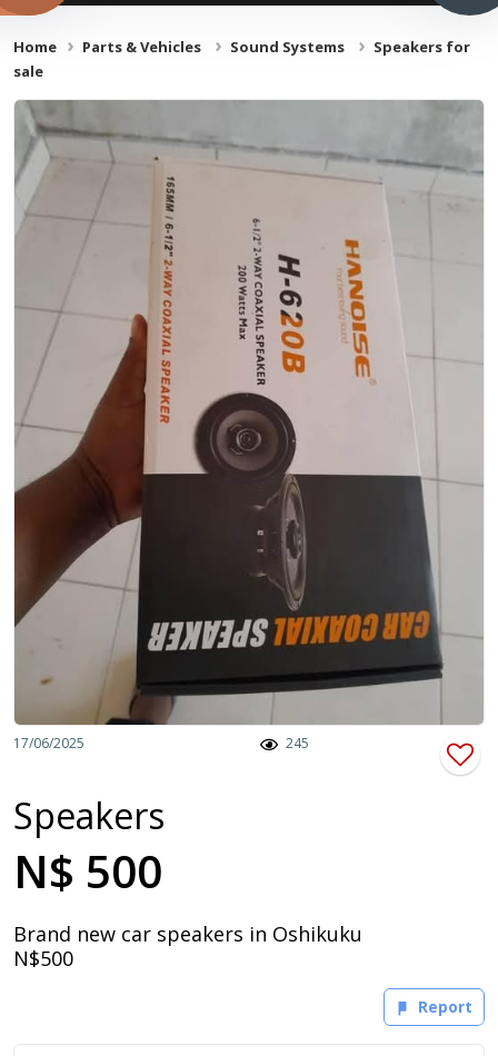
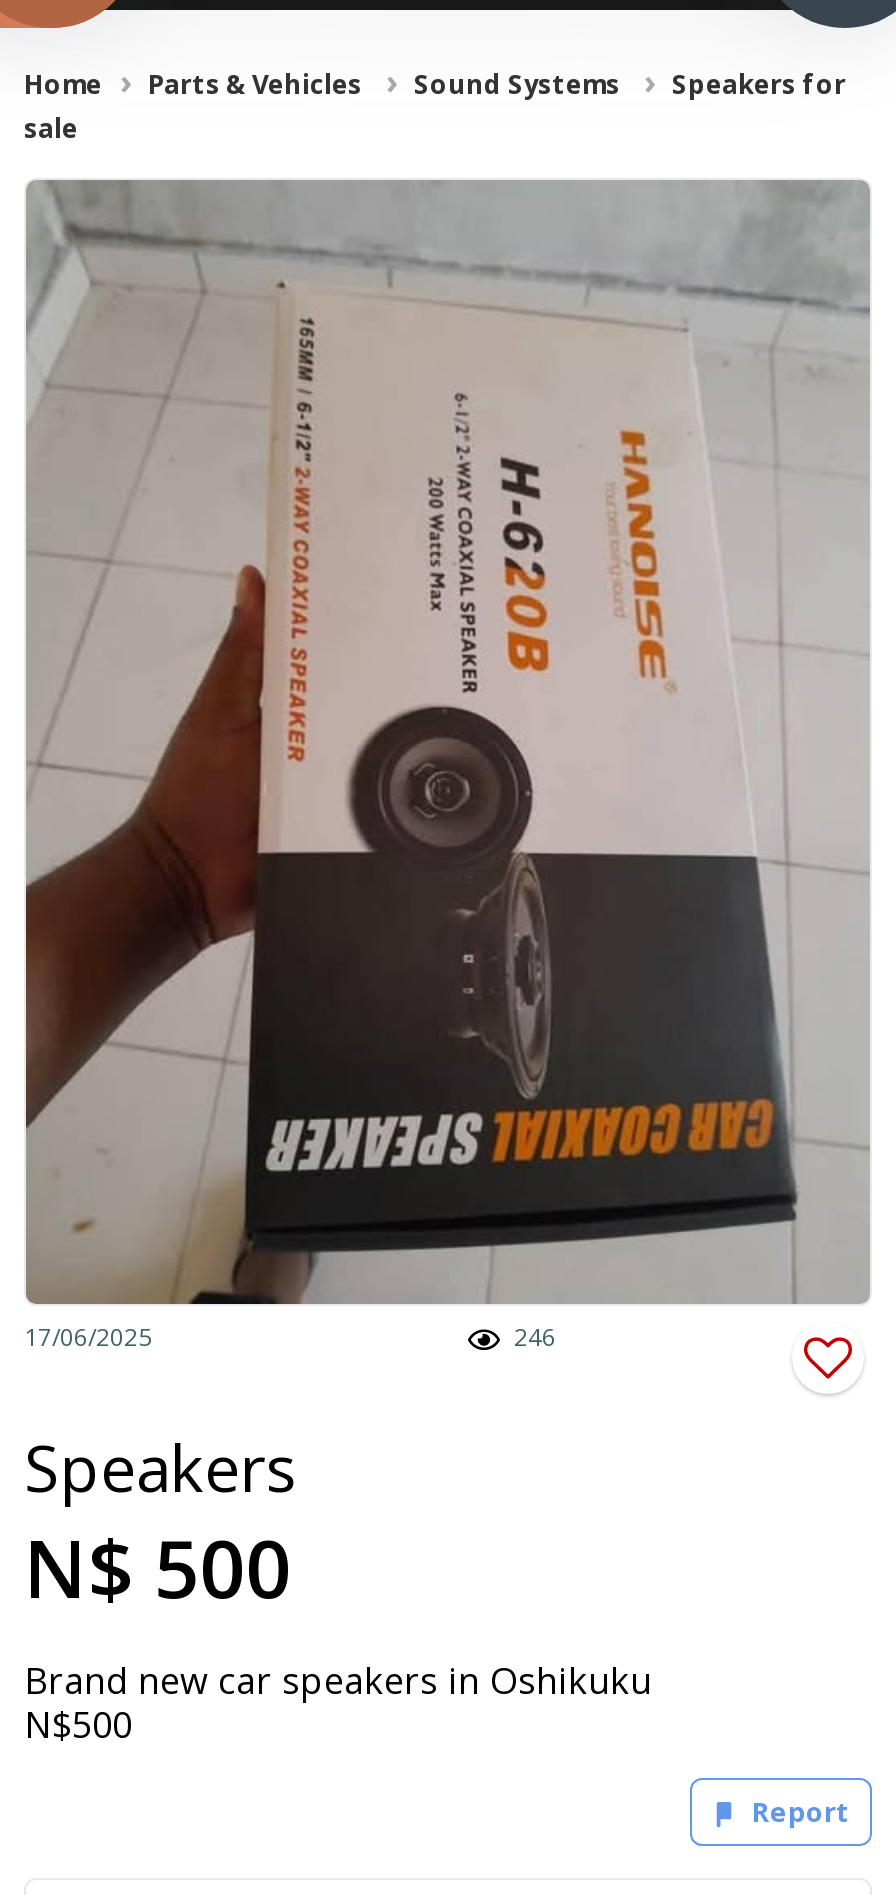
[282,734,309,753] 245 -> [508,1320,556,1354] 246

